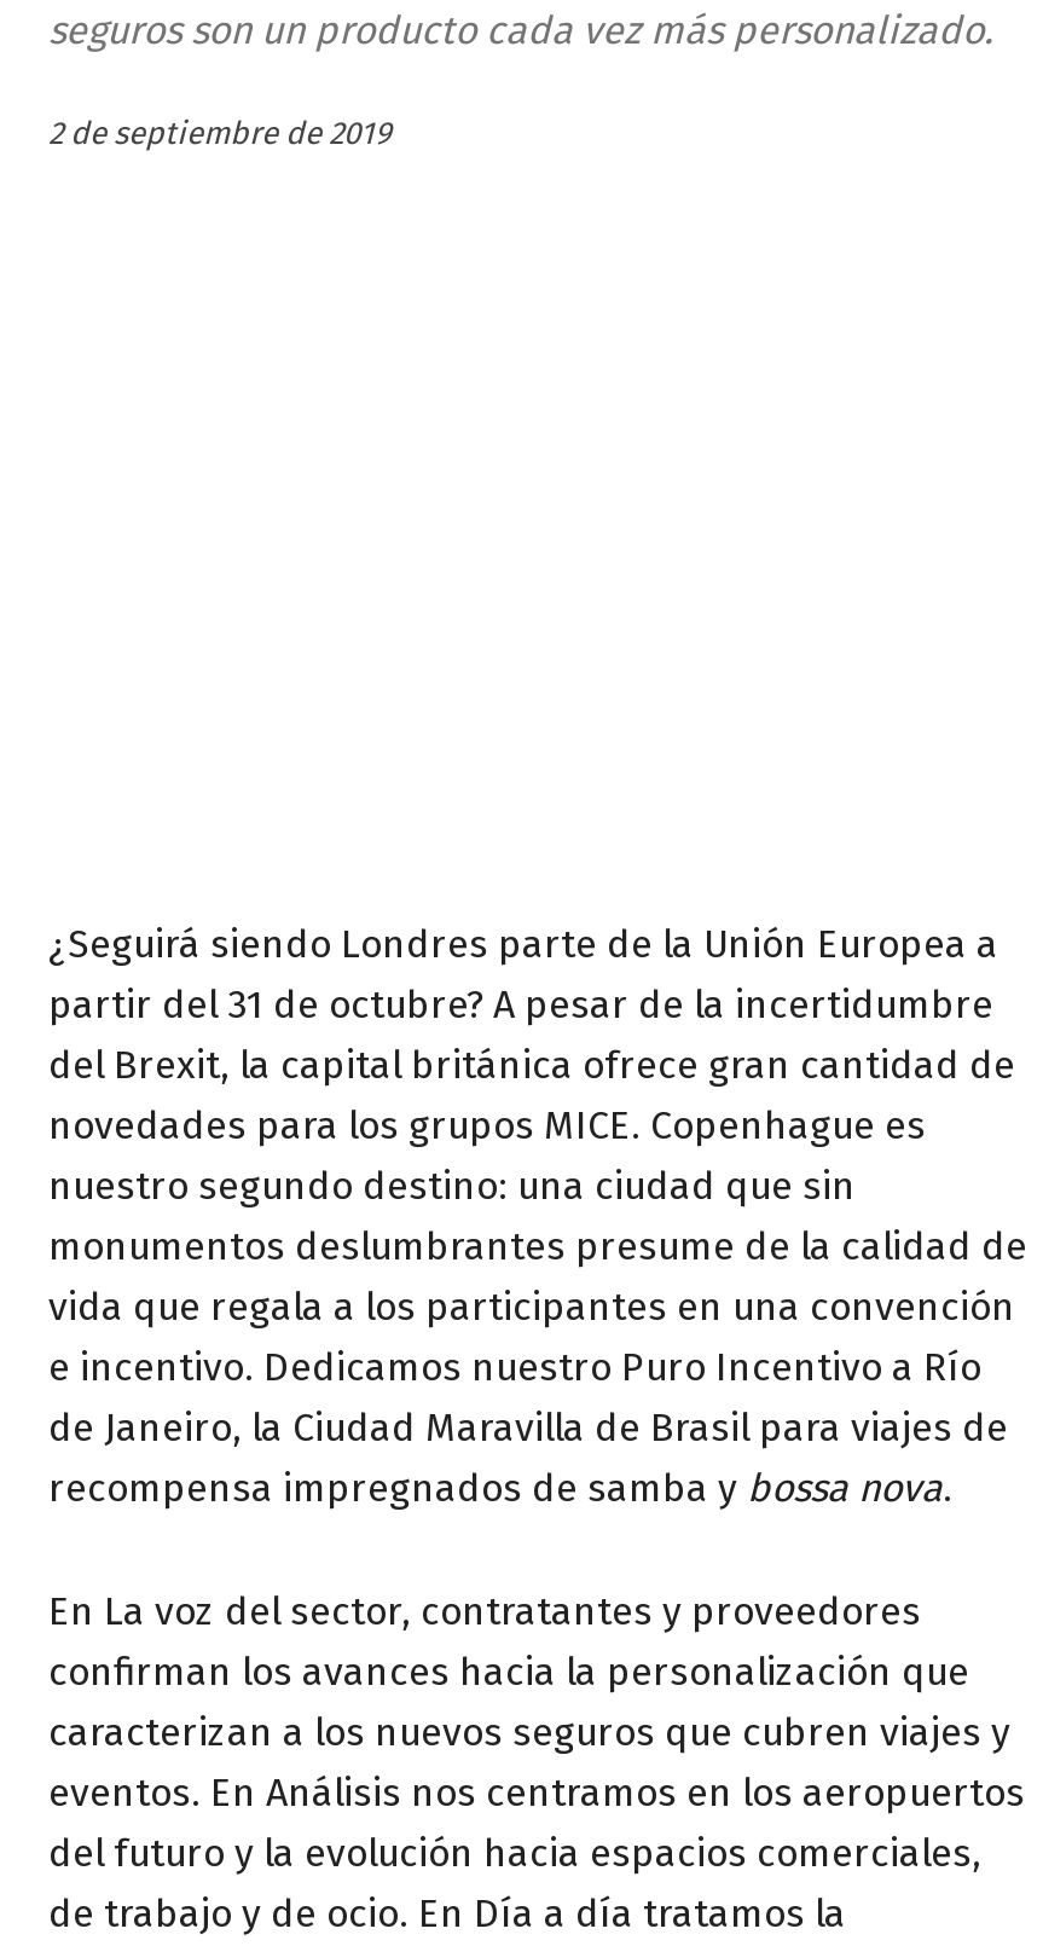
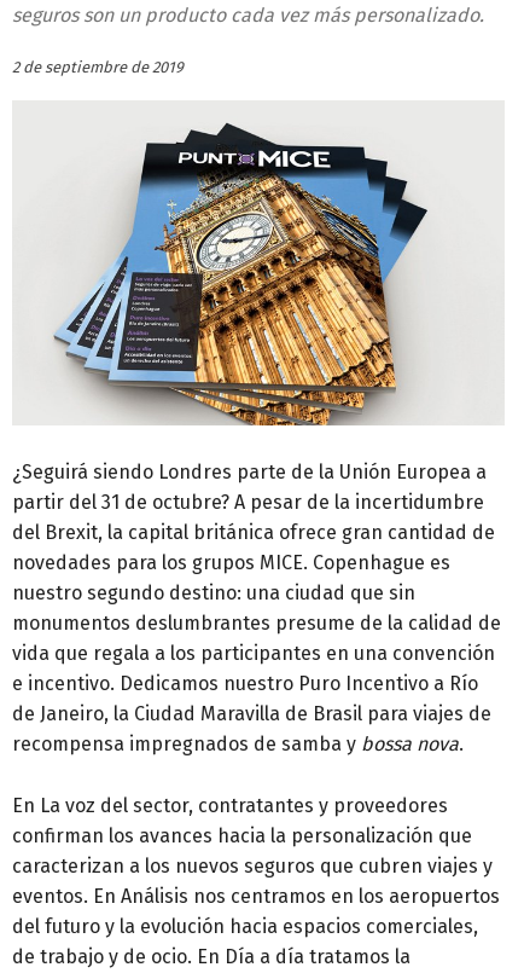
none -> [33,121,478,427] [image]

